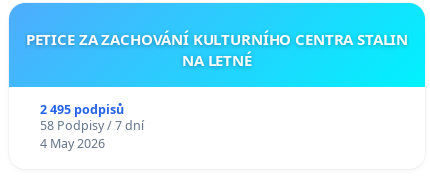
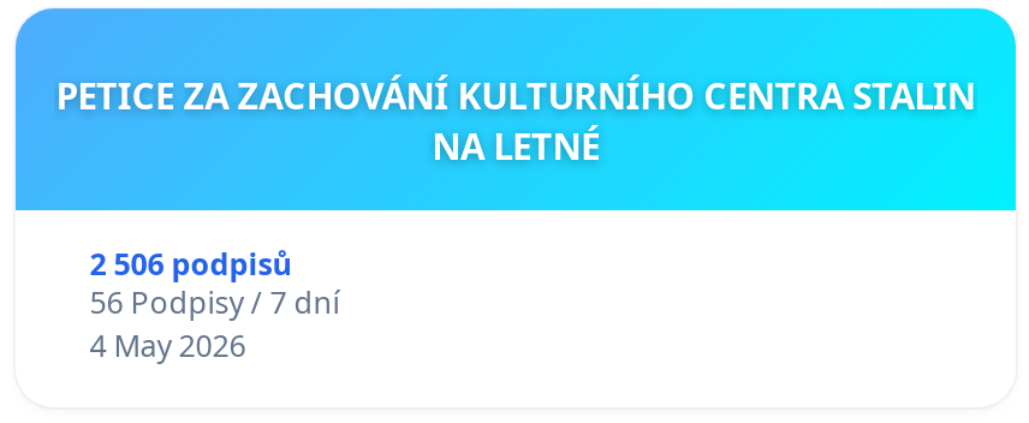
[40,101,124,118] 2 495 podpisů -> [90,244,292,285] 2 506 podpisů
[40,117,144,134] 58 Podpisy / 7 dní -> [90,282,340,323] 56 Podpisy / 7 dní

